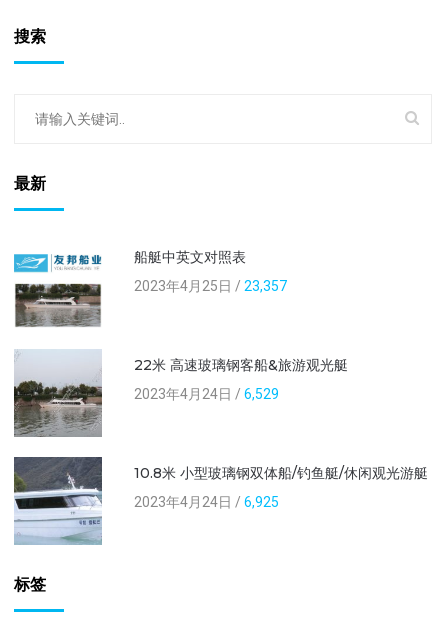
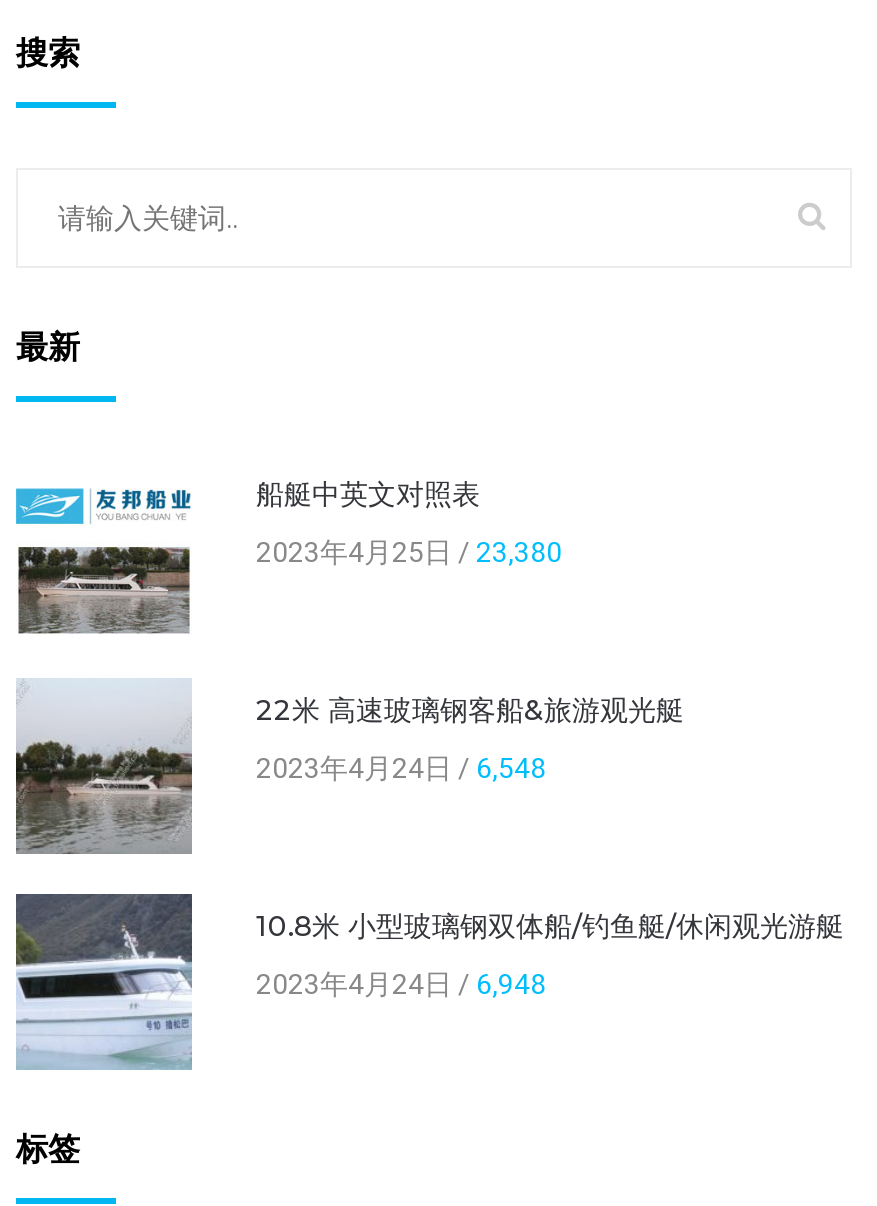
[134,277,287,293] 2023年4月25日 / 23,357 -> [256,535,562,567] 2023年4月25日 / 23,380
[134,385,279,401] 2023年4月24日 / 6,529 -> [256,751,546,783] 2023年4月24日 / 6,548
[134,493,279,509] 2023年4月24日 / 6,925 -> [256,967,546,999] 2023年4月24日 / 6,948

